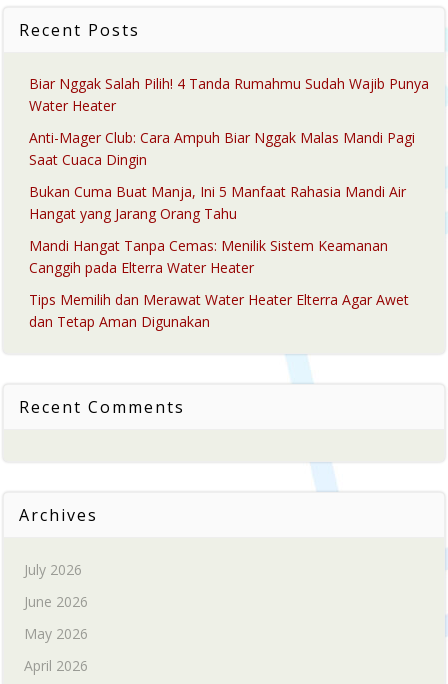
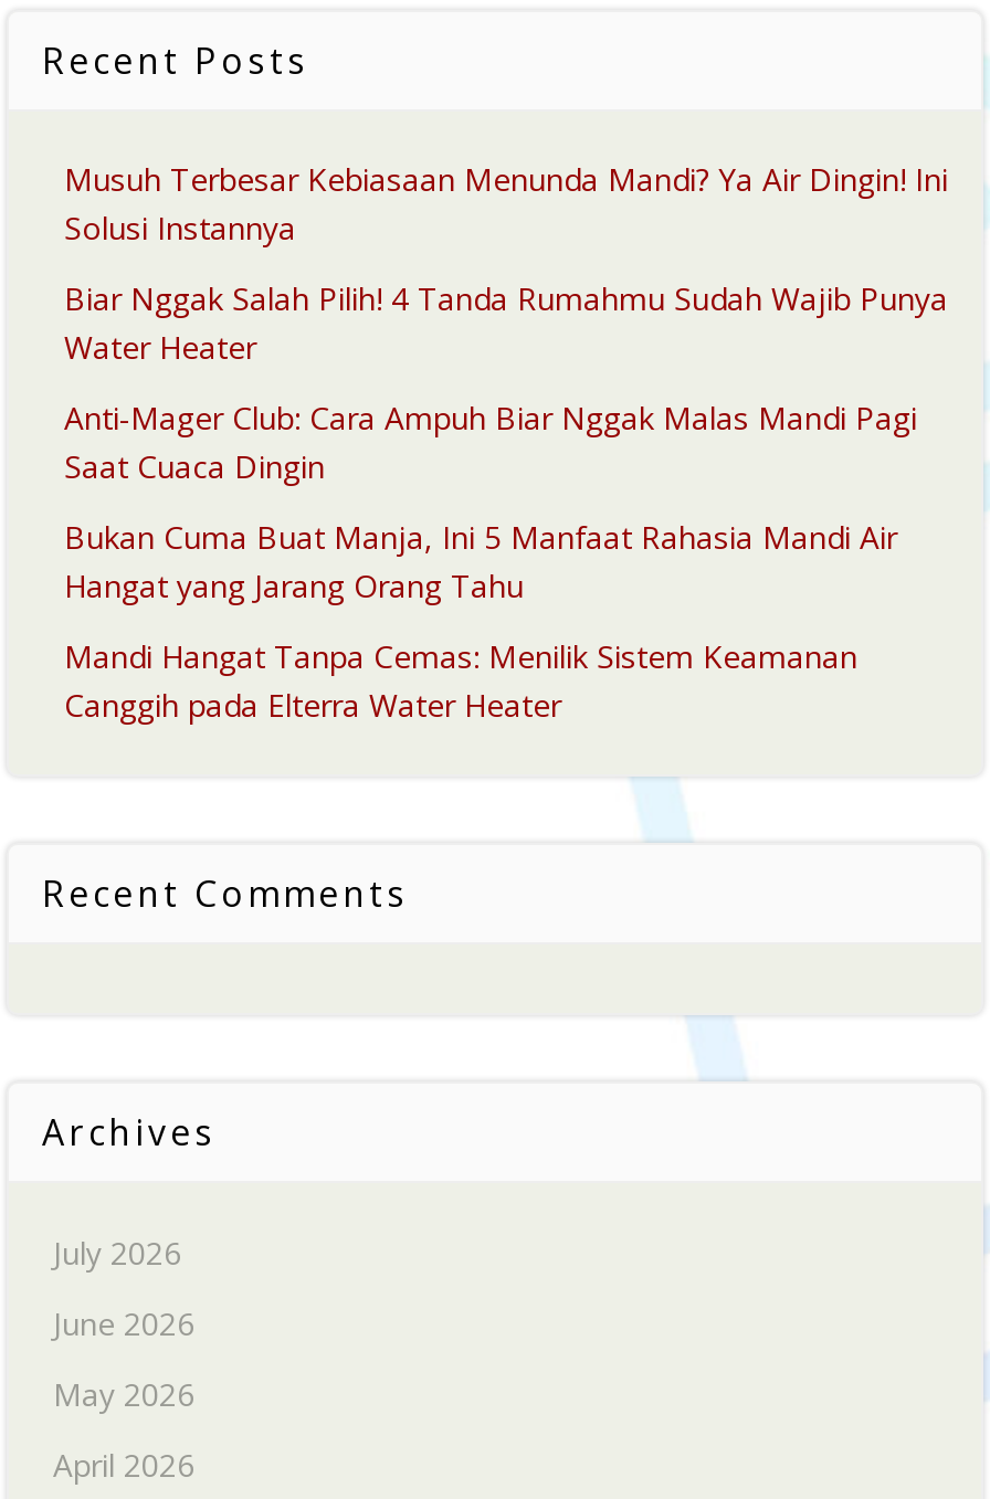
none -> [64,158,948,249] Musuh Terbesar Kebiasaan Menunda Mandi? Ya Air Dingin! Ini | Solusi Instannya
moved [29,74,429,277] -> [64,277,948,726]: Biar Nggak Salah Pilih! 4 Tanda Rumahmu Sudah Wajib Punya | Water Heater | Anti-Mager Club: Cara Ampuh Biar Nggak Malas Mandi Pagi | Saat Cuaca Dingin | Bukan Cuma Buat Manja, Ini 5 Manfaat Rahasia Mandi Air | Hangat yang Jarang Orang Tahu | Mandi Hangat Tanpa Cemas: Menilik Sistem Keamanan | Canggih pada Elterra Water Heater
[29,290,409,331] Tips Memilih dan Merawat Water Heater Elterra Agar Awet | dan Tetap Aman Digunakan -> none

